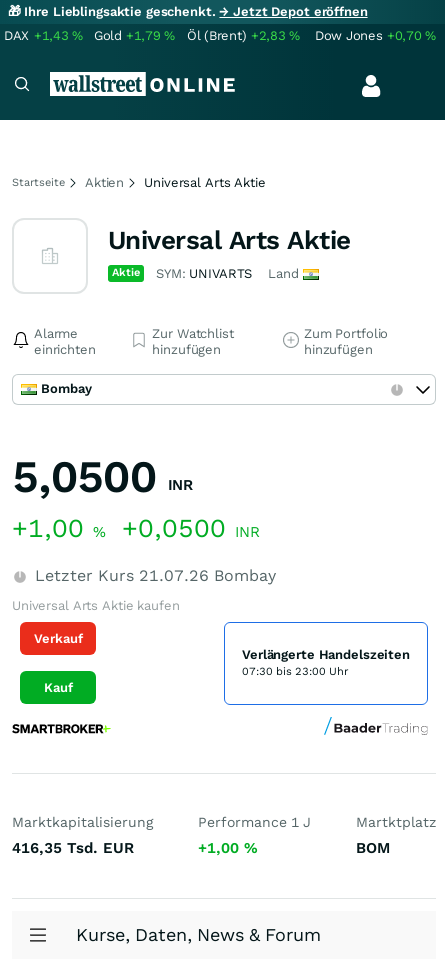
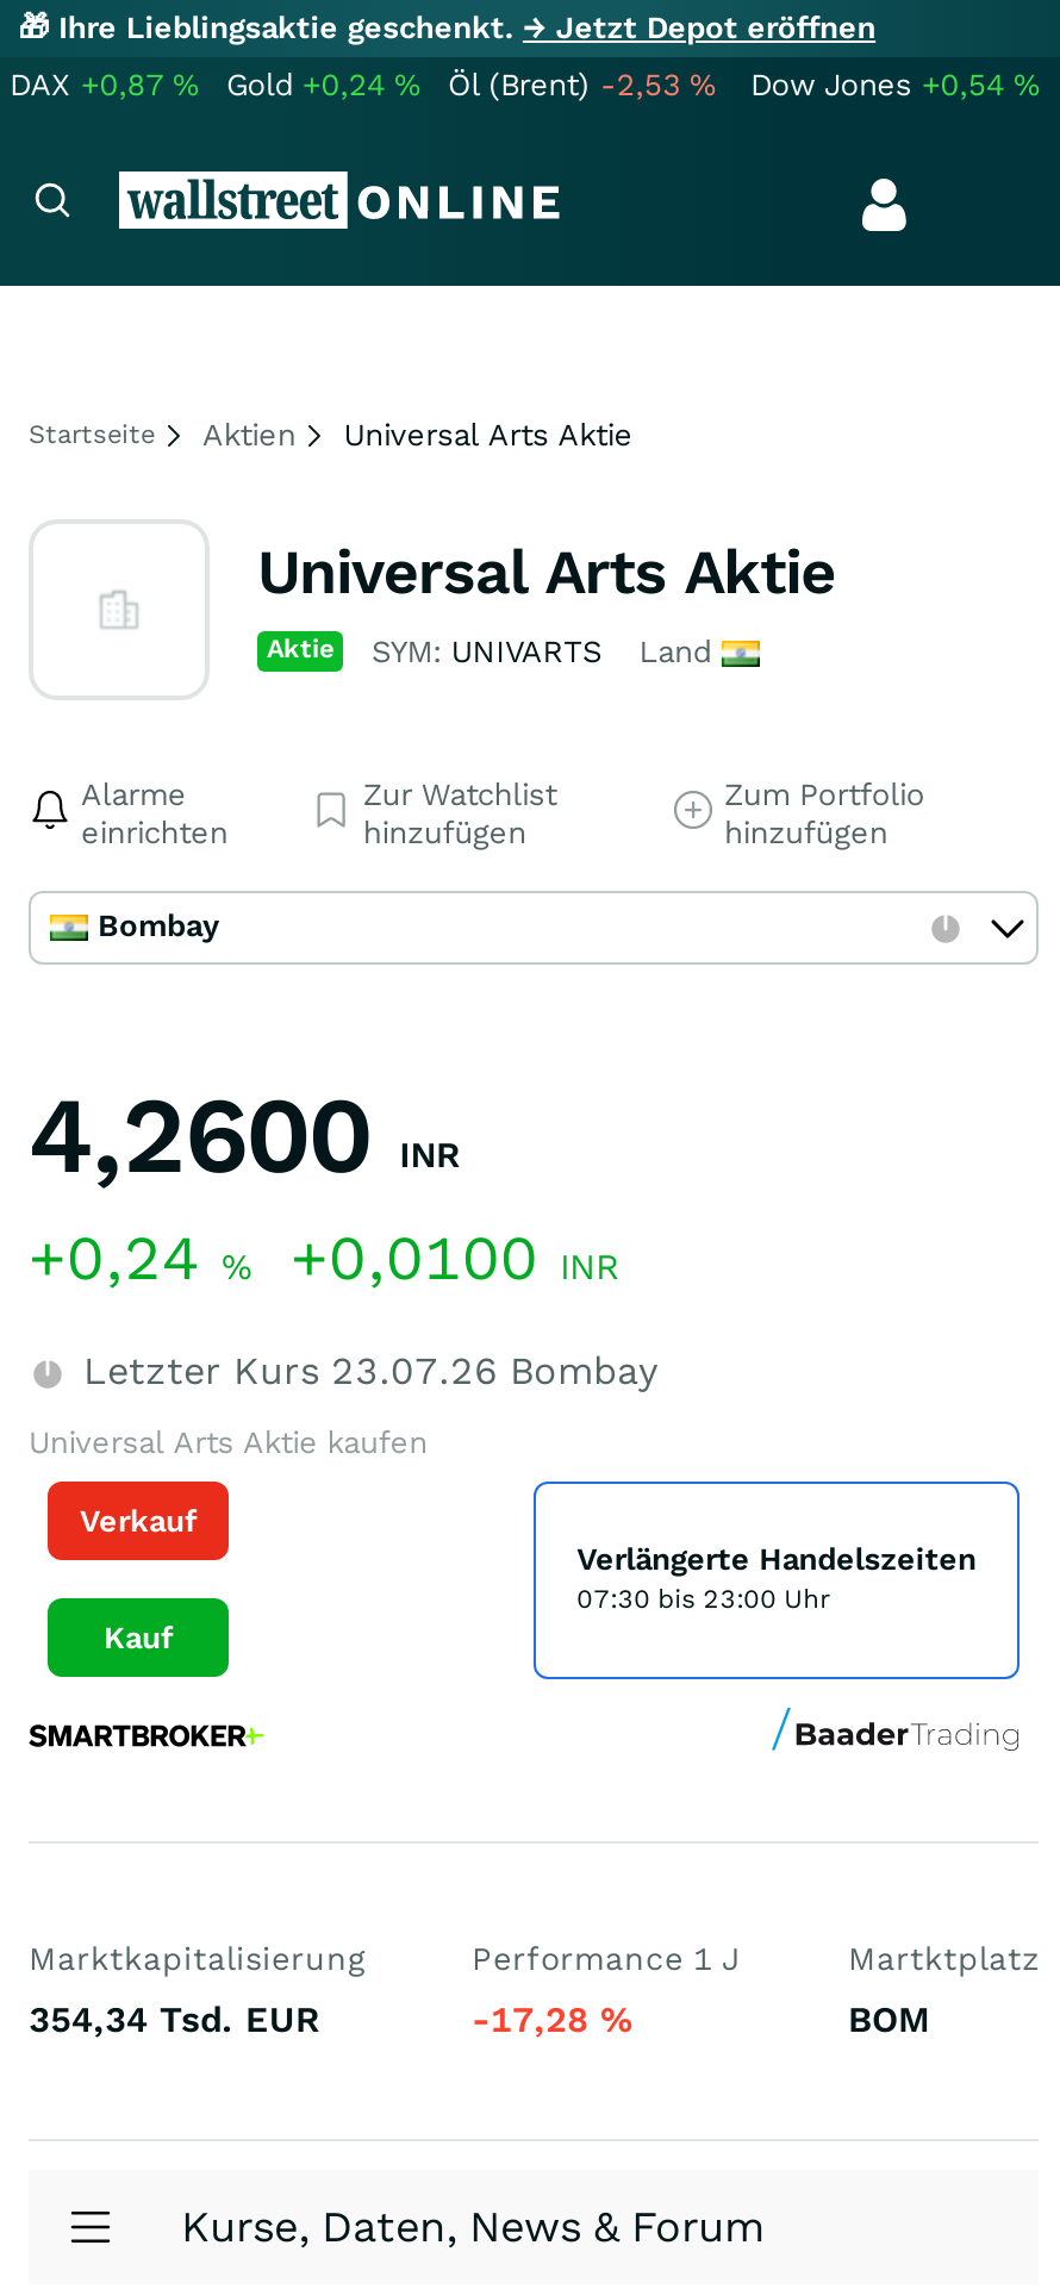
[4,28,83,43] DAX +1,43% -> [10,67,198,102] DAX +0,87%
[94,28,175,43] Gold +1,79% -> [226,67,420,102] Gold +0,24%
[187,28,300,43] Öl (Brent) +2,83% -> [448,67,715,102] Öl (Brent) -2,53%
[315,28,436,43] Dow Jones +0,70% -> [750,67,1039,102] Dow Jones +0,54%
[12,450,193,503] 5,0500 INR -> [29,1072,459,1198] 4,2600 INR
[12,513,260,543] +1,00% +0,0500 INR -> [29,1222,619,1293] +0,24% +0,0100 INR
[30,566,276,585] Letzter Kurs 21.07.26 Bombay -> [71,1348,657,1393] Letzter Kurs 23.07.26 Bombay
[12,839,134,857] 416,35 Tsd. EUR -> [29,1998,319,2041] 354,34 Tsd. EUR
[198,839,258,857] +1,00% -> [472,1998,634,2041] -17,28%

